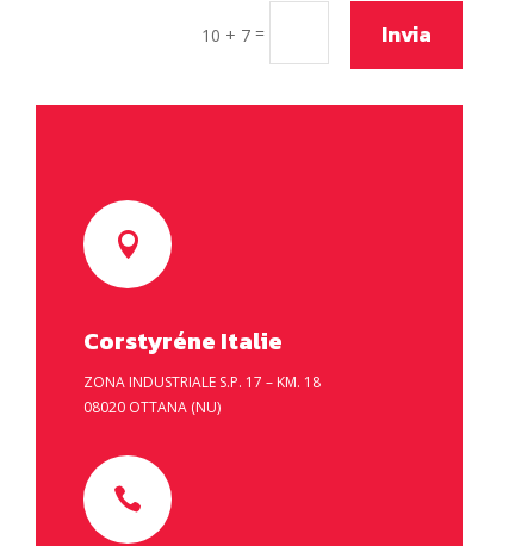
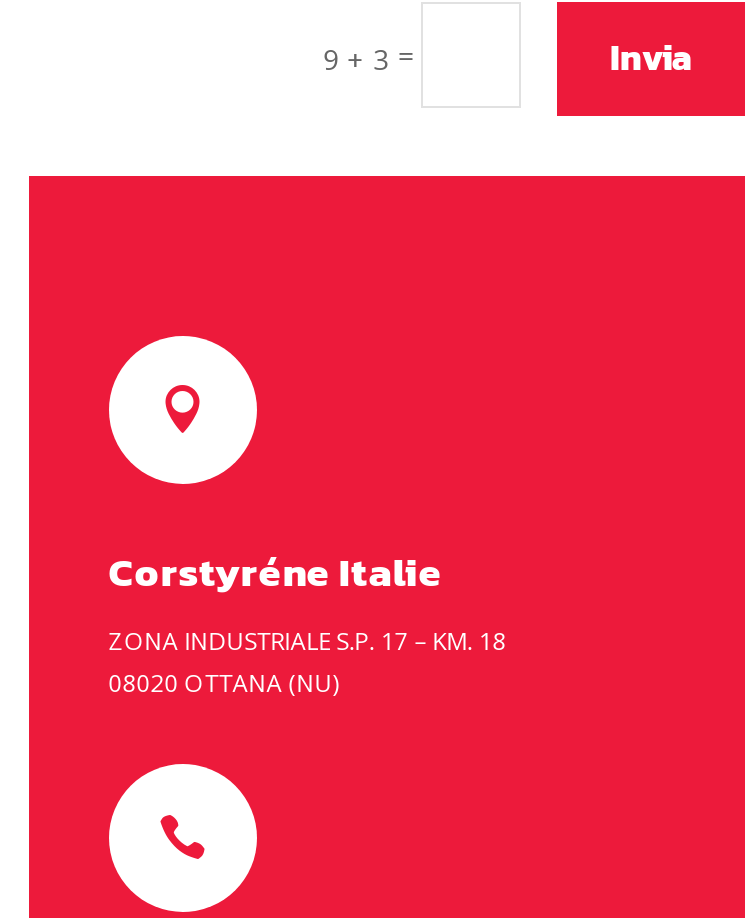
[202,21,270,46] 10 + 7 = -> [323,36,421,77] 9 + 3 =

